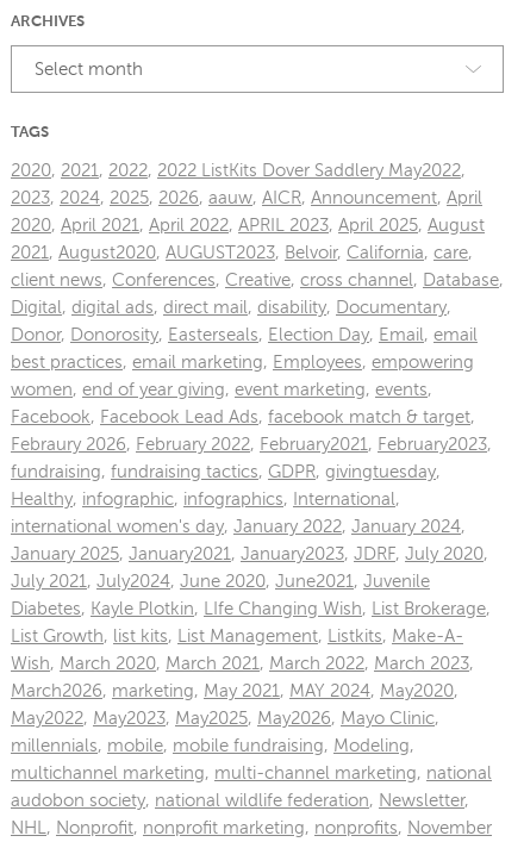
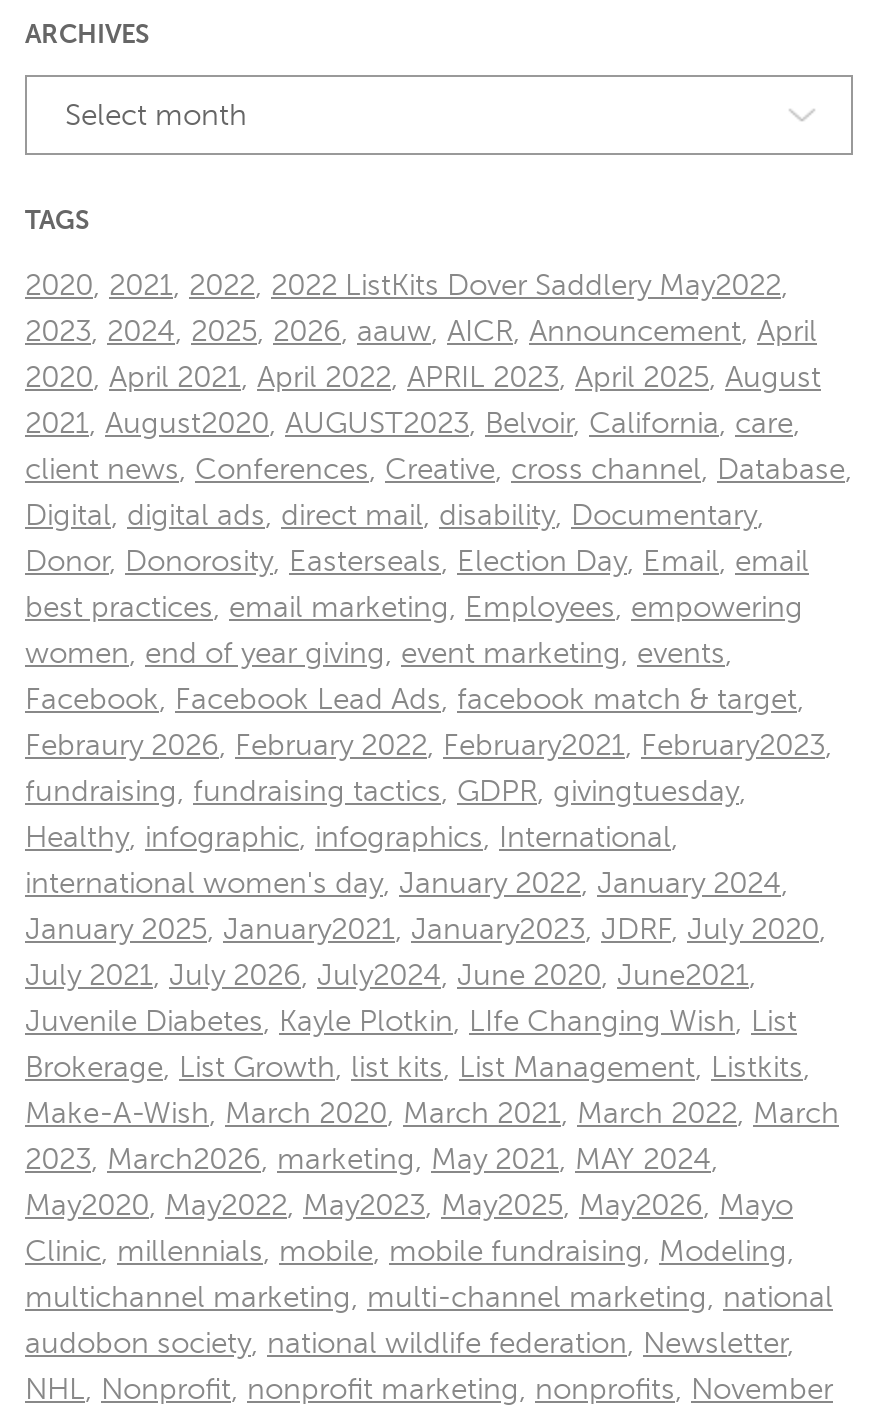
[11,572,430,590] July 2021, July2024, June 2020, June2021, Juvenile -> [25,960,757,990] July 2021, July 2026, July2024, June 2020, June2021,
[11,600,491,618] Diabetes, Kayle Plotkin, LIfe Changing Wish, List Brokerage, -> [25,1006,797,1036] Juvenile Diabetes, Kayle Plotkin, LIfe Changing Wish, List
[11,627,463,645] List Growth, list kits, List Management, Listkits, Make-A- -> [25,1052,811,1082] Brokerage, List Growth, list kits, List Management, Listkits,
[11,655,474,672] Wish, March 2020, March 2021, March 2022, March 2023, -> [25,1098,839,1128] Make-A-Wish, March 2020, March 2021, March 2022, March
[11,682,458,700] March2026, marketing, May 2021, MAY 2024, May2020, -> [25,1144,719,1174] 2023, March2026, marketing, May 2021, MAY 2024,
[11,709,439,727] May2022, May2023, May2025, May2026, Mayo Clinic, -> [25,1190,793,1220] May2020, May2022, May2023, May2025, May2026, Mayo
[11,737,414,755] millennials, mobile, mobile fundraising, Modeling, -> [25,1236,795,1266] Clinic, millennials, mobile, mobile fundraising, Modeling,

